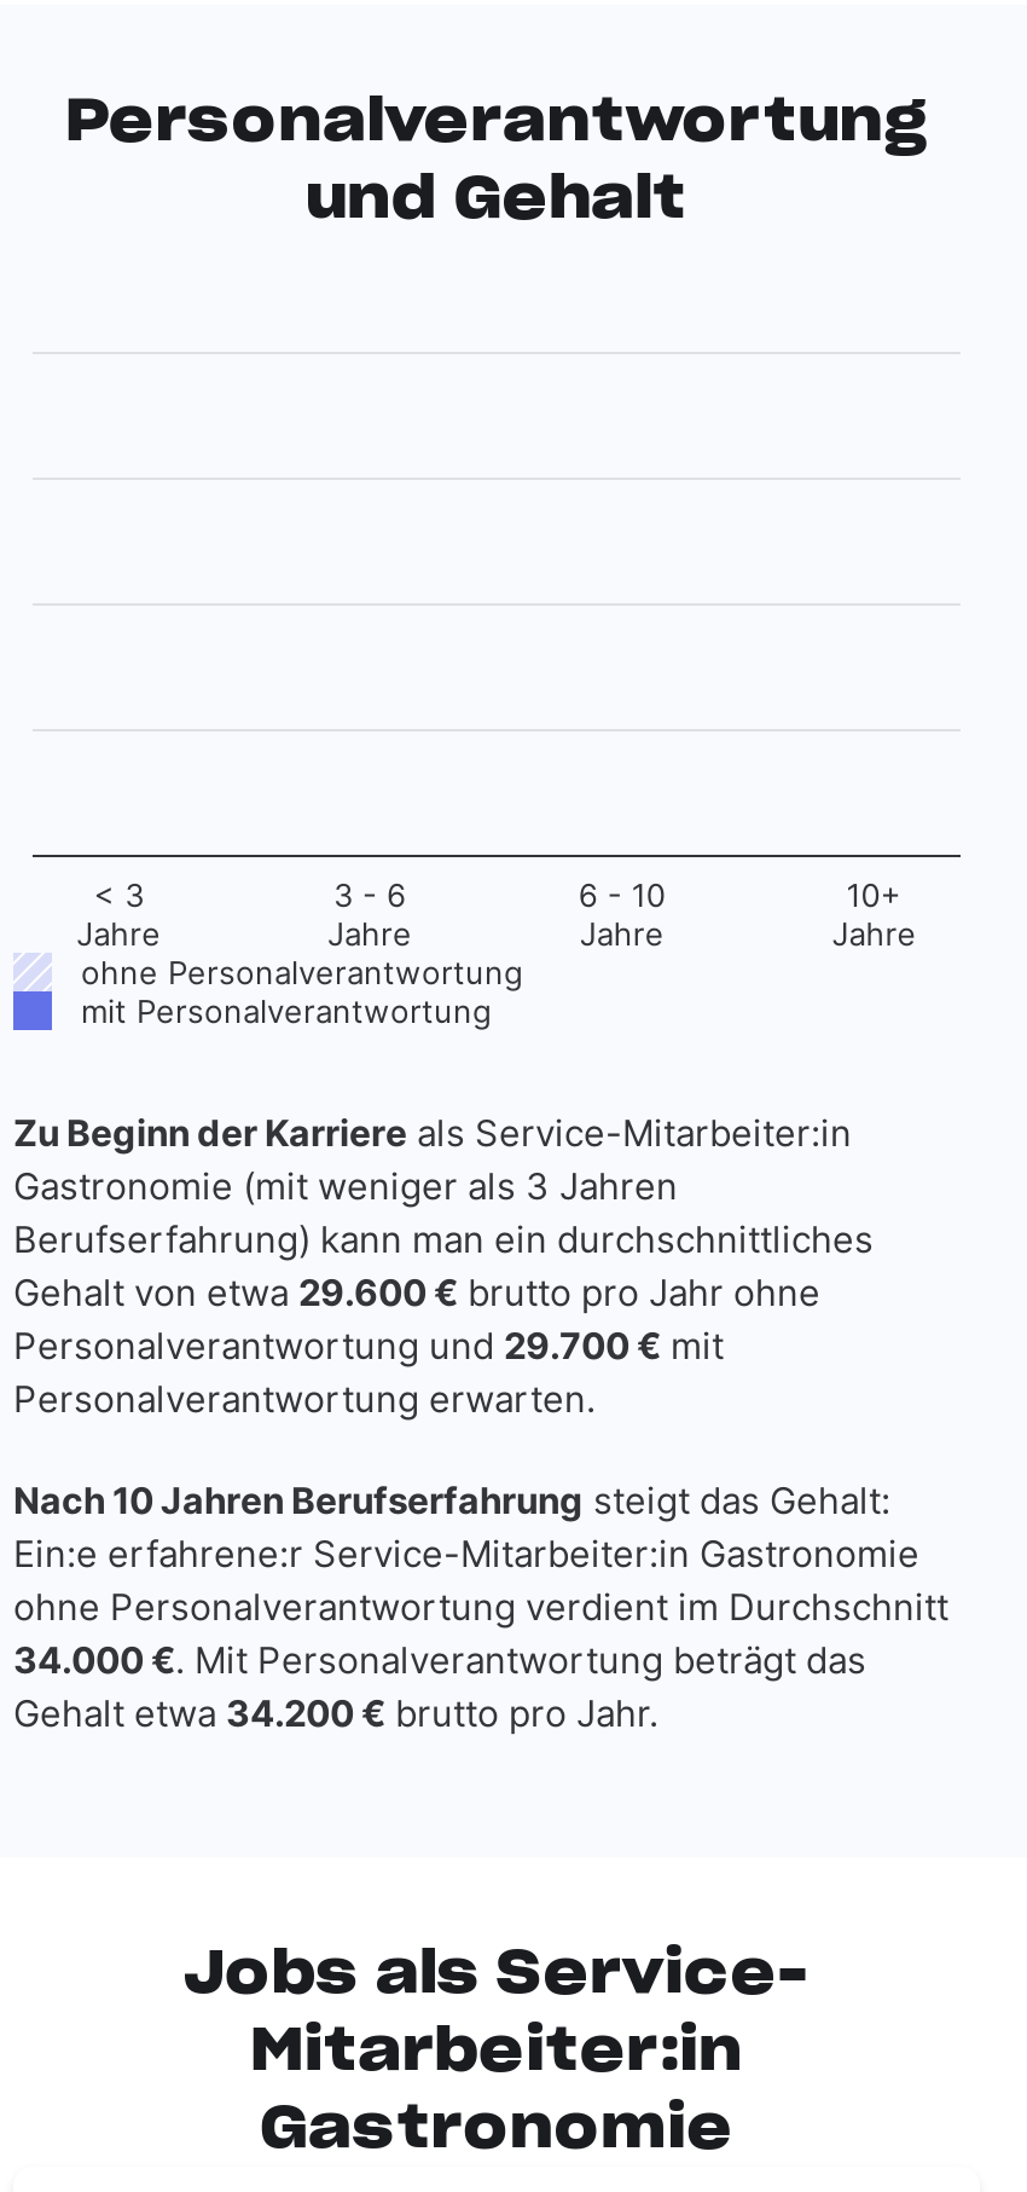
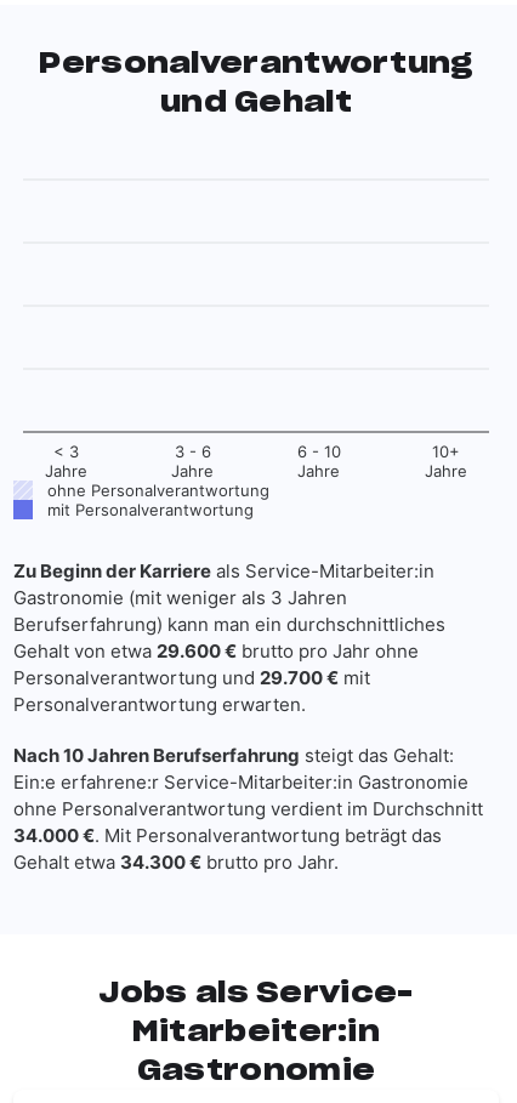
[13,1690,658,1736] Gehalt etwa 34.200 €brutto pro Jahr. -> [13,851,339,874] Gehalt etwa 34.300 €brutto pro Jahr.

